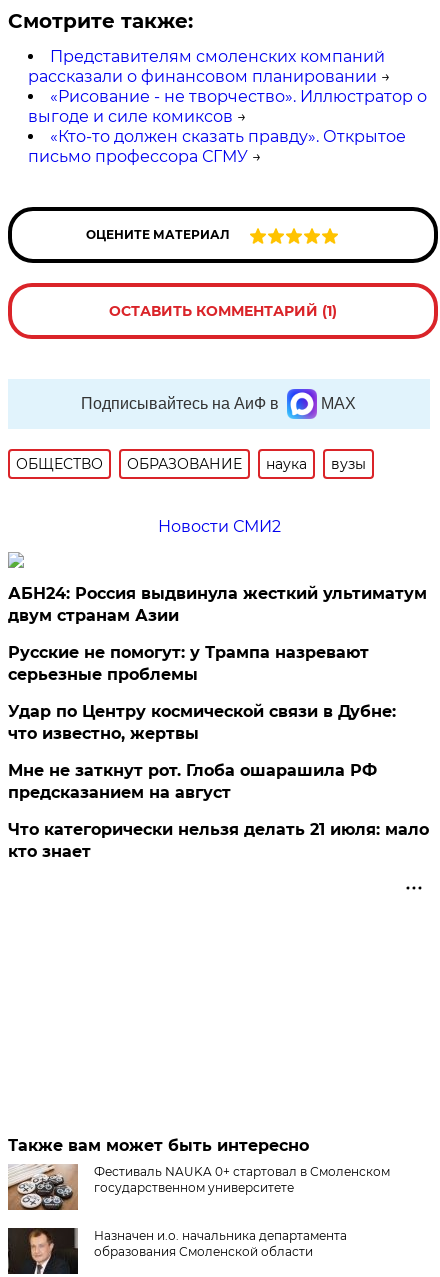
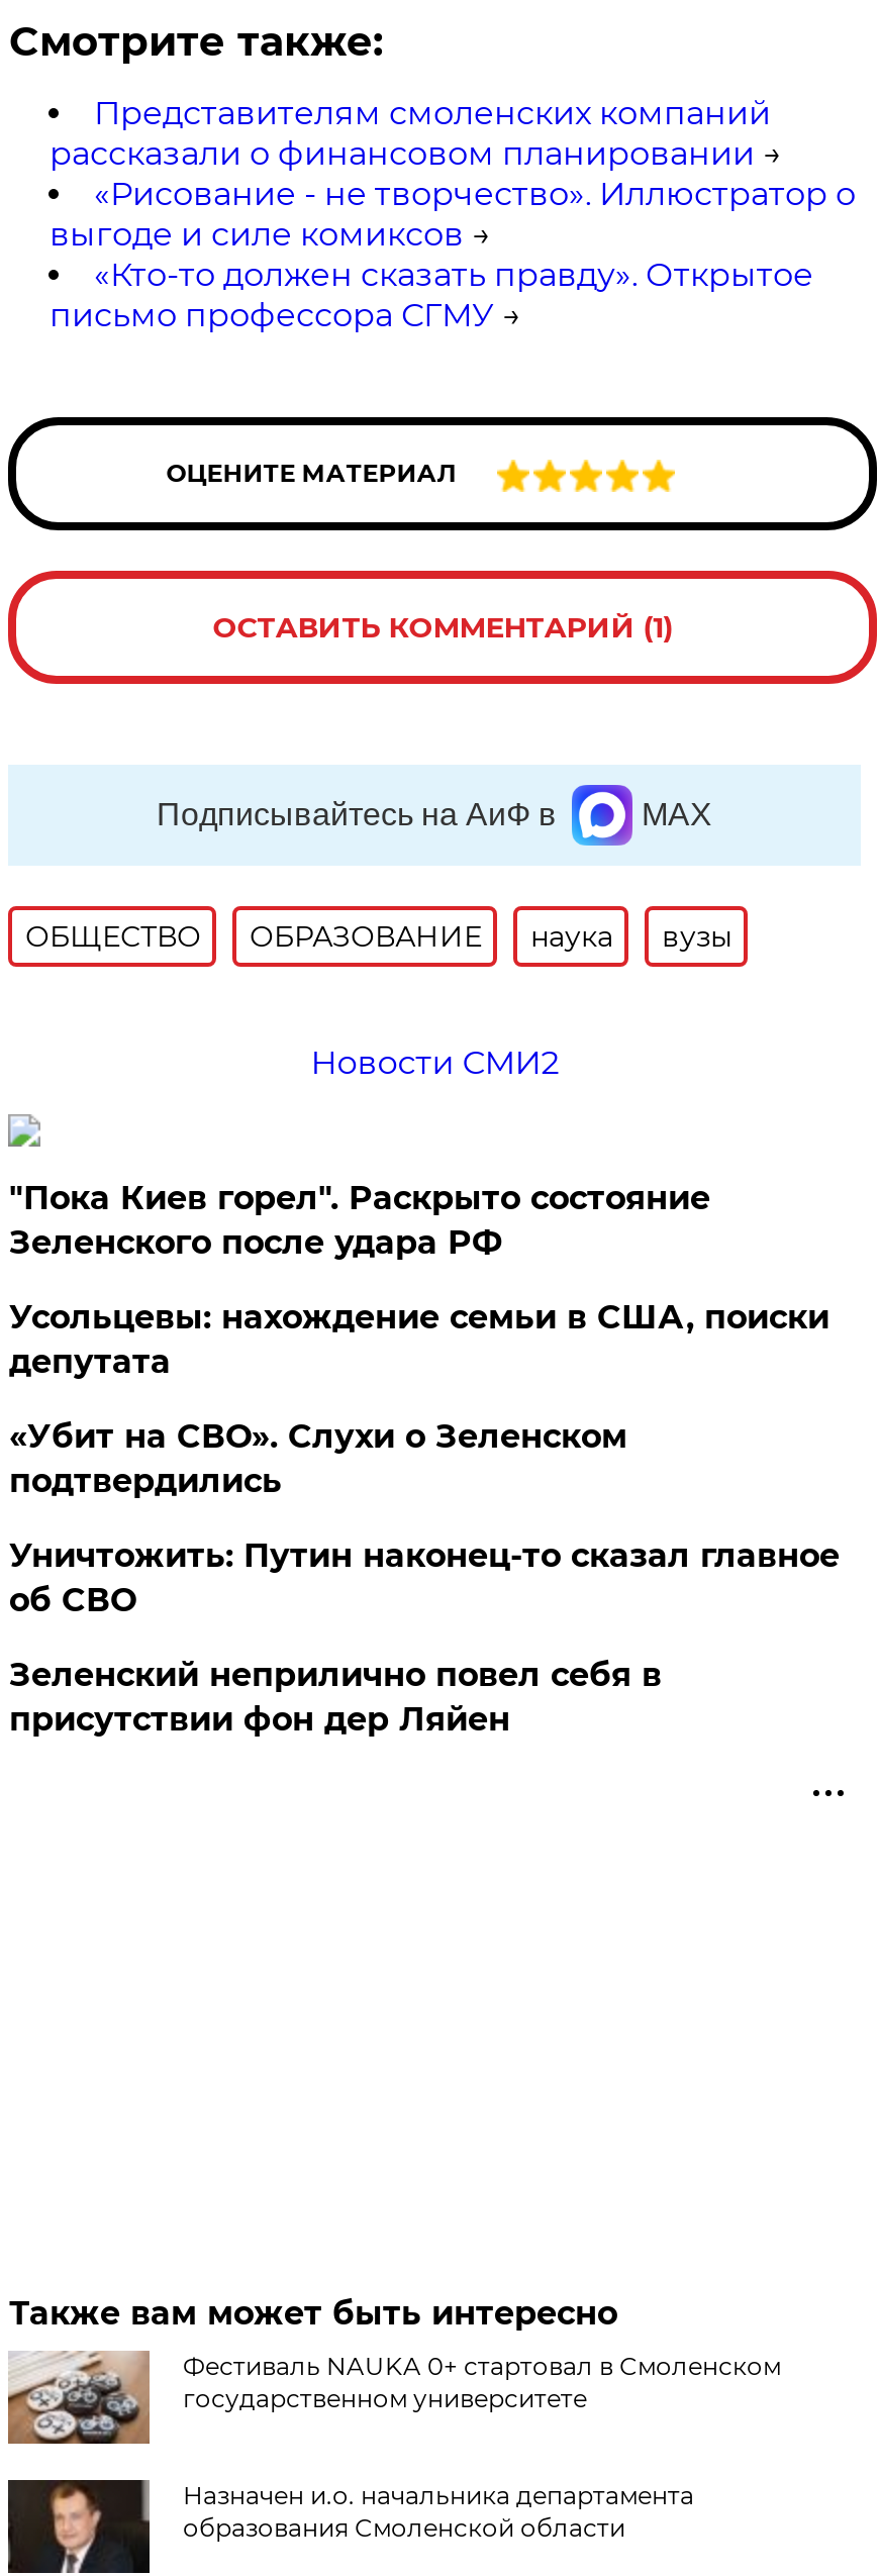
[8,584,427,625] АБН24: Россия выдвинула жесткий ультиматум | двум странам Азии -> [9,1179,710,1262] "Пока Киев горел". Раскрыто состояние | Зеленского после удара РФ
[8,643,369,684] Русские не помогут: у Трампа назревают | серьезные проблемы -> [9,1298,829,1381] Усольцевы: нахождение семьи в США, поиски | депутата
[8,702,396,743] Удар по Центру космической связи в Дубне: | что известно, жертвы -> [9,1417,627,1500] «Убит на СВО». Слухи о Зеленском | подтвердились
[8,761,377,802] Мне не заткнут рот. Глоба ошарашила РФ | предсказанием на август -> [9,1536,839,1619] Уничтожить: Путин наконец-то сказал главное | об СВО
[8,820,429,861] Что категорически нельзя делать 21 июля: мало | кто знает -> [9,1656,662,1738] Зеленский неприлично повел cебя в | присутствии фон дер Ляйен

